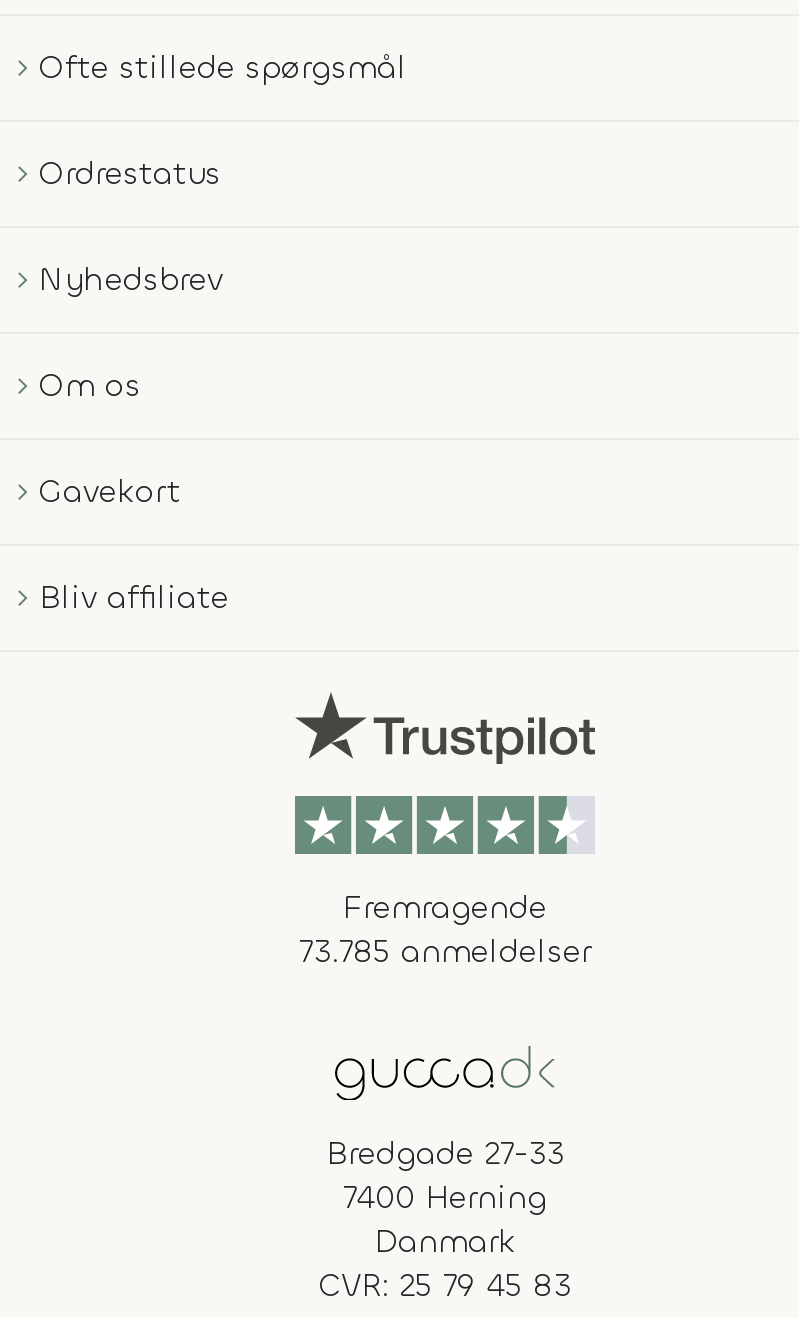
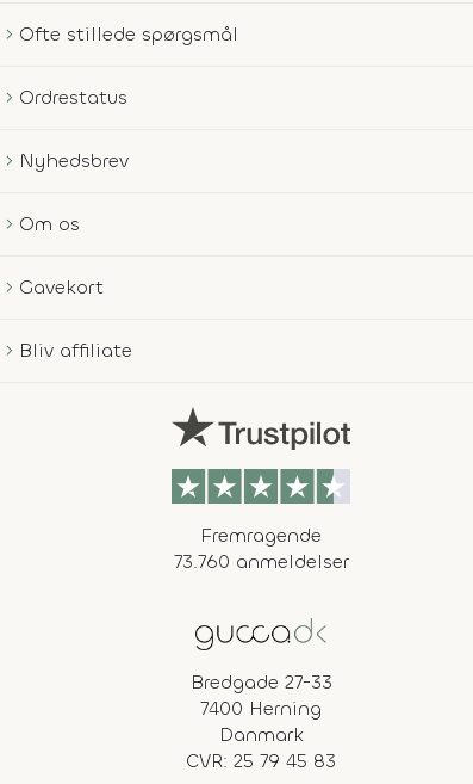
[299,929,591,971] 73.785 anmeldelser -> [173,548,348,574] 73.760 anmeldelser

